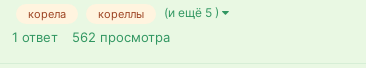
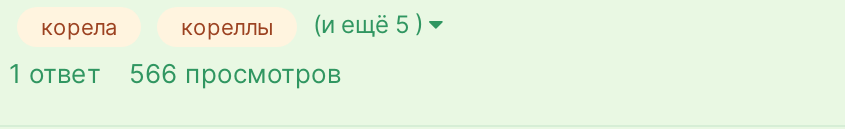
[12,29,170,45] 1 ответ 562 просмотра -> [9,57,341,89] 1 ответ 566 просмотров

